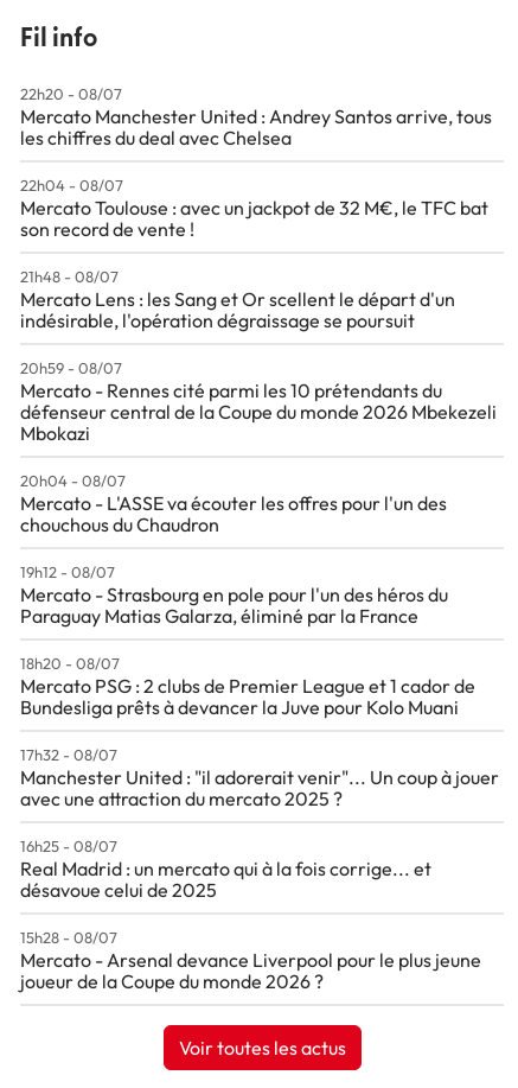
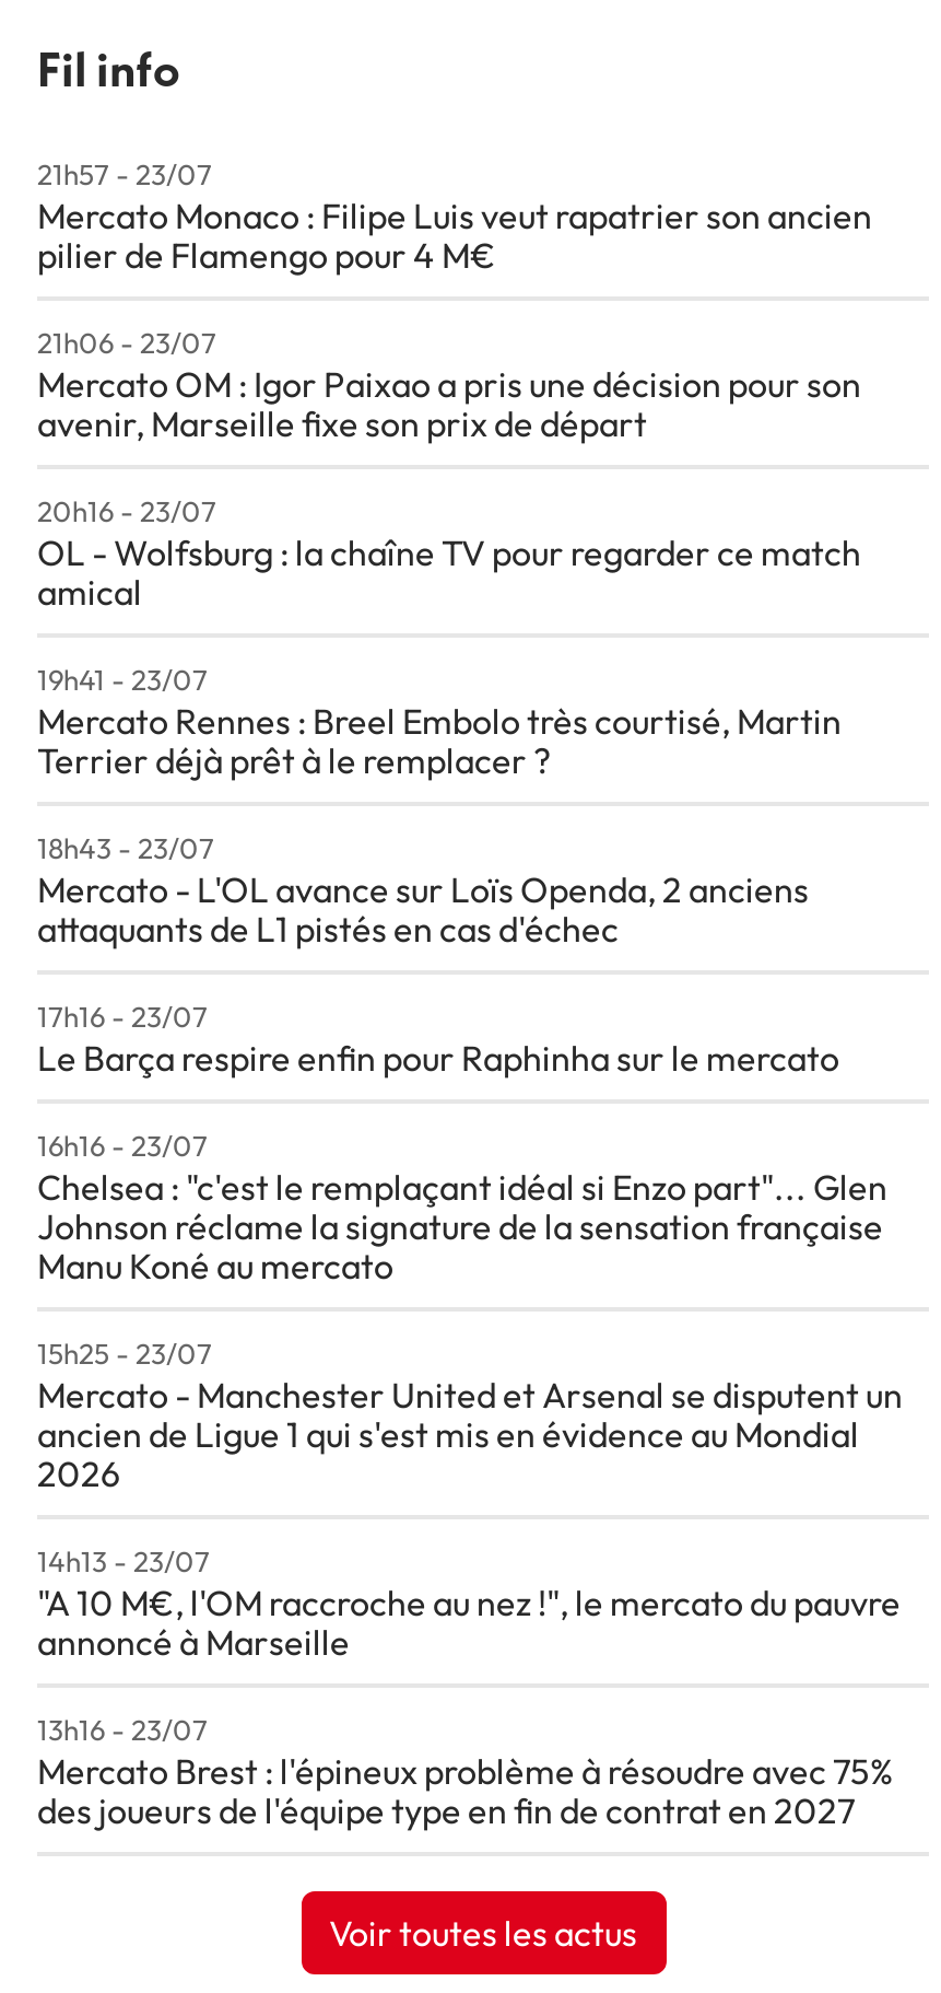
[20,84,492,149] 22h20 - 08/07 | Mercato Manchester United : Andrey Santos arrive, tous | les chiffres du deal avec Chelsea -> [37,156,872,277] 21h57 - 23/07 | Mercato Monaco : Filipe Luis veut rapatrier son ancien | pilier de Flamengo pour 4 M€
[20,176,488,241] 22h04 - 08/07 | Mercato Toulouse : avec un jackpot de 32 M€, le TFC bat | son record de vente ! -> [37,325,861,445] 21h06 - 23/07 | Mercato OM : Igor Paixao a pris une décision pour son | avenir, Marseille fixe son prix de départ
[20,267,455,332] 21h48 - 08/07 | Mercato Lens : les Sang et Or scellent le départ d'un | indésirable, l'opération dégraissage se poursuit -> [37,493,861,614] 20h16 - 23/07 | OL - Wolfsburg : la chaîne TV pour regarder ce match | amical
[20,358,497,445] 20h59 - 08/07 | Mercato - Rennes cité parmi les 10 prétendants du | défenseur central de la Coupe du monde 2026 Mbekezeli | Mbokazi -> [37,662,842,782] 19h41 - 23/07 | Mercato Rennes : Breel Embolo très courtisé, Martin | Terrier déjà prêt à le remplacer ?
[20,471,447,536] 20h04 - 08/07 | Mercato - L'ASSE va écouter les offres pour l'un des | chouchous du Chaudron -> [37,830,809,951] 18h43 - 23/07 | Mercato - L'OL avance sur Loïs Openda, 2 anciens | attaquants de L1 pistés en cas d'échec
[20,562,448,628] 19h12 - 08/07 | Mercato - Strasbourg en pole pour l'un des héros du | Paraguay Matias Galarza, éliminé par la France -> [37,999,839,1080] 17h16 - 23/07 | Le Barça respire enfin pour Raphinha sur le mercato
[20,654,475,719] 18h20 - 08/07 | Mercato PSG : 2 clubs de Premier League et 1 cador de | Bundesliga prêts à devancer la Juve pour Kolo Muani -> [37,1128,887,1287] 16h16 - 23/07 | Chelsea : "c'est le remplaçant idéal si Enzo part"... Glen | Johnson réclame la signature de la sensation française | Manu Koné au mercato
[20,745,499,810] 17h32 - 08/07 | Manchester United : "il adorerait venir"... Un coup à jouer | avec une attraction du mercato 2025 ? -> [37,1336,903,1495] 15h25 - 23/07 | Mercato - Manchester United et Arsenal se disputent un | ancien de Ligue 1 qui s'est mis en évidence au Mondial | 2026
[20,836,431,902] 16h25 - 08/07 | Real Madrid : un mercato qui à la fois corrige... et | désavoue celui de 2025 -> [37,1543,901,1664] 14h13 - 23/07 | "A 10 M€, l'OM raccroche au nez !", le mercato du pauvre | annoncé à Marseille
[20,928,481,993] 15h28 - 08/07 | Mercato - Arsenal devance Liverpool pour le plus jeune | joueur de la Coupe du monde 2026 ? -> [37,1712,894,1832] 13h16 - 23/07 | Mercato Brest : l'épineux problème à résoudre avec 75% | des joueurs de l'équipe type en fin de contrat en 2027

